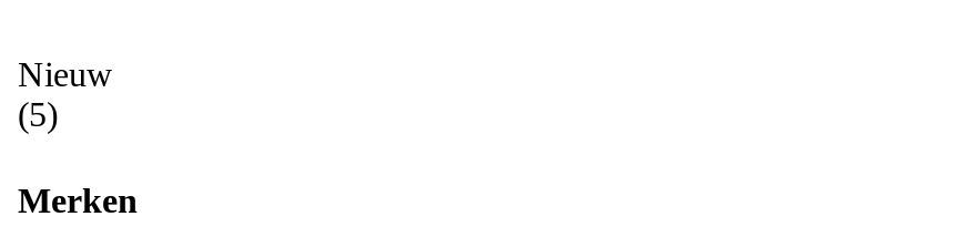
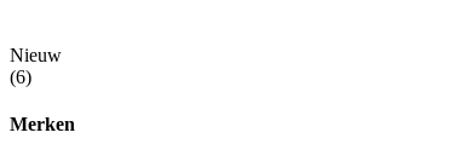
[18,95,58,132] (5) -> [10,66,31,87] (6)

